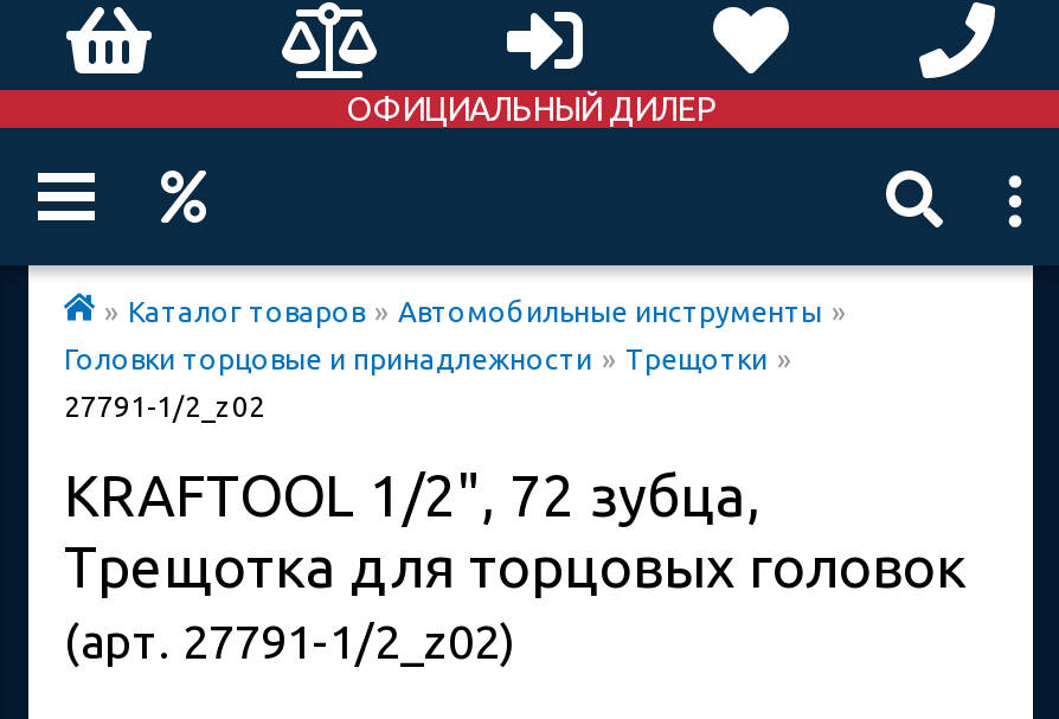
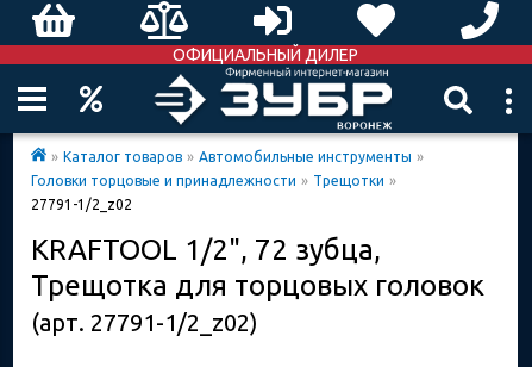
none -> [155,74,207,125] [image]
none -> [220,68,393,130] [image]

